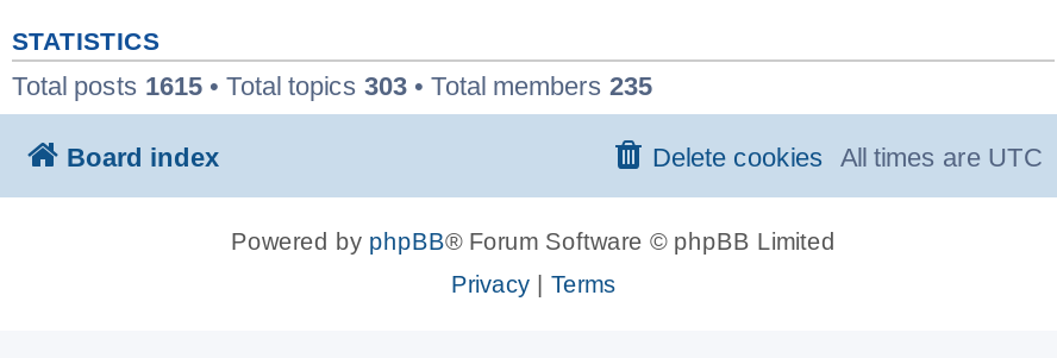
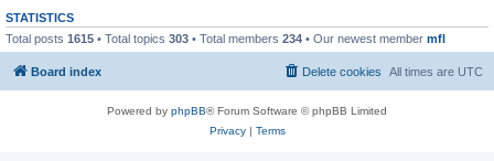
[12,70,652,99] Total posts 1615 • Total topics 303 • Total members 235 -> [6,31,445,45] Total posts 1615 • Total topics 303 • Total members 234 • Our newest member mfl

